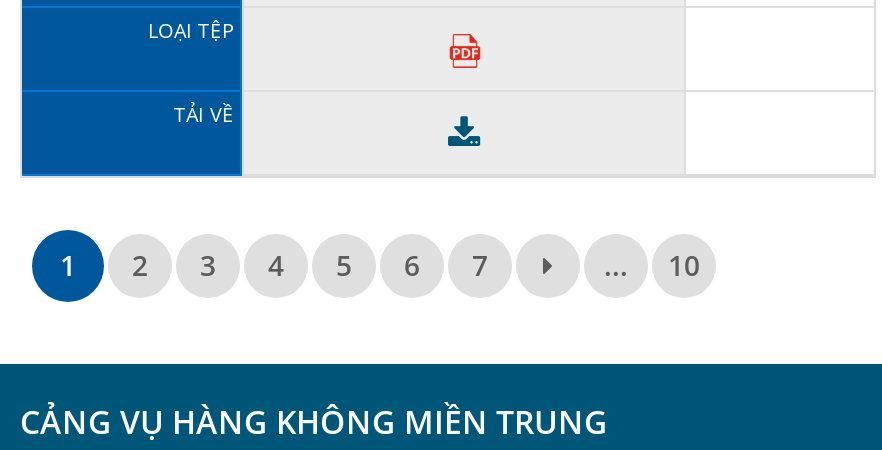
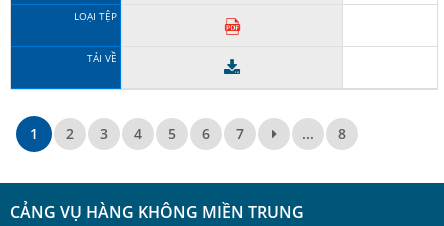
[668,246,700,284] 10 -> [338,124,346,143] 8

